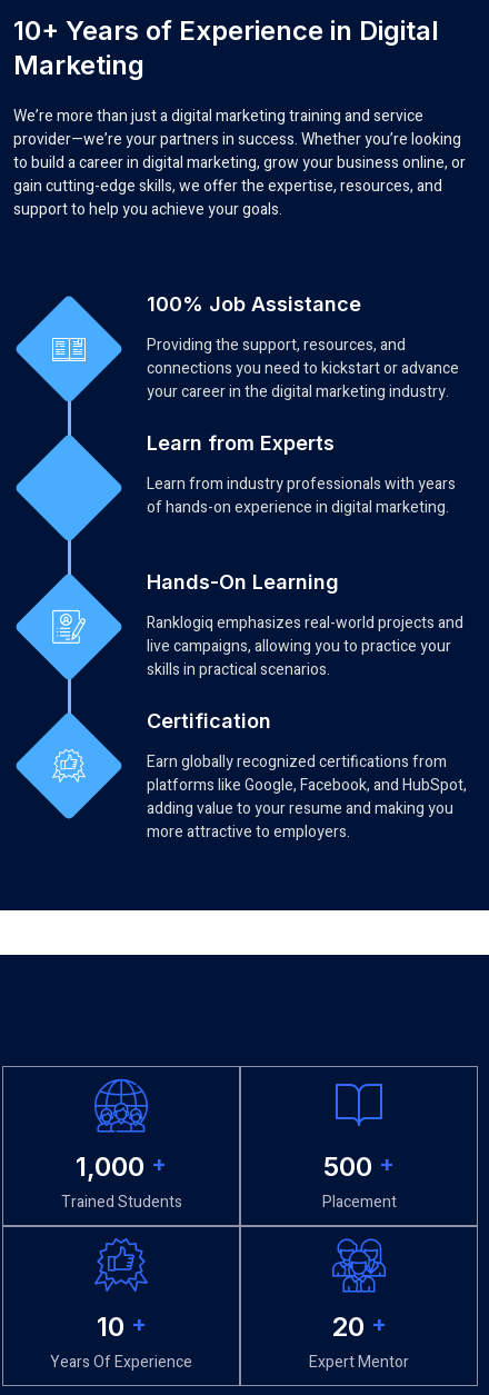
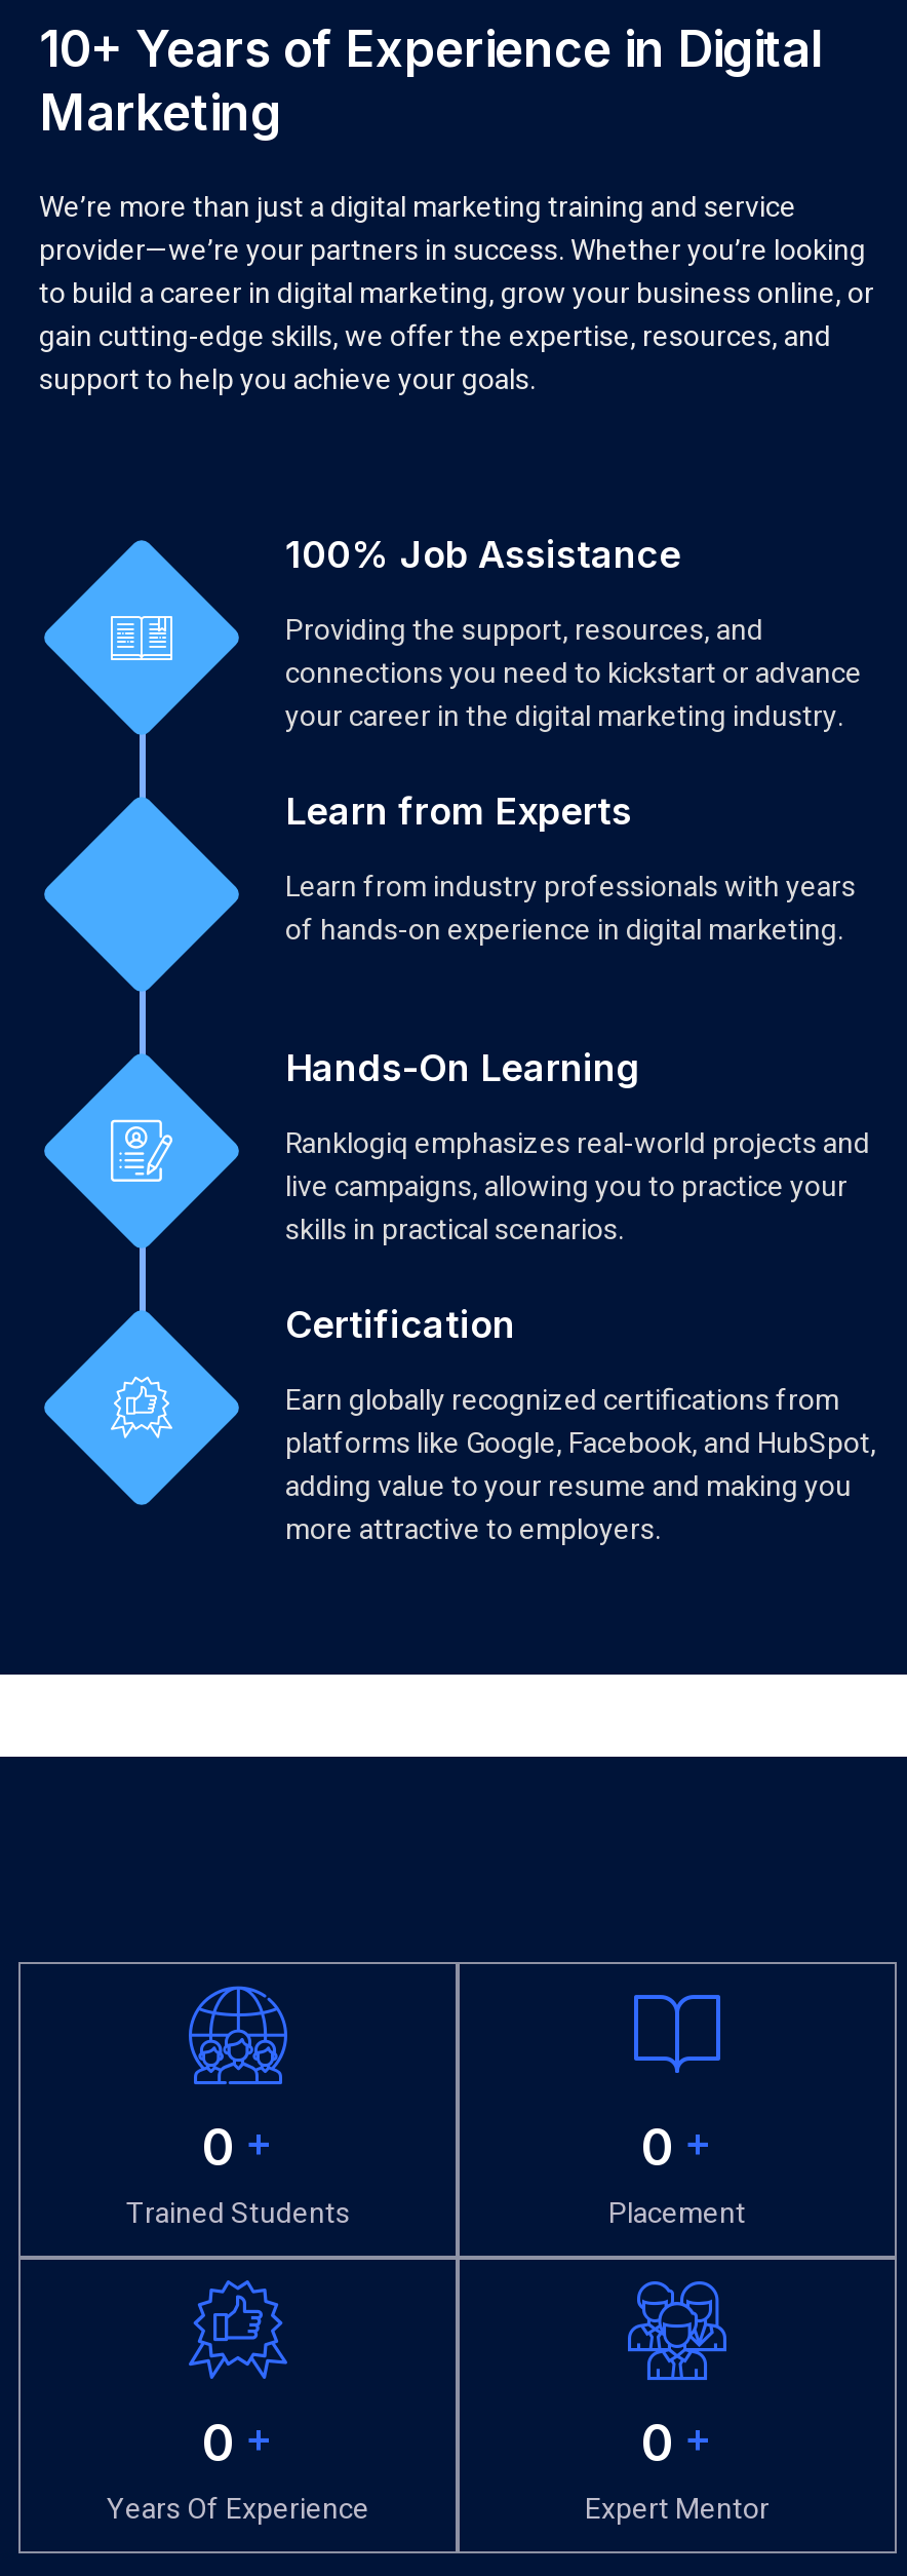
[76,1150,167,1182] 1,000 + -> [202,2117,274,2177] 0 +
[323,1150,395,1182] 500 + -> [641,2117,713,2177] 0 +
[96,1310,146,1342] 10 + -> [202,2413,274,2473] 0 +
[331,1310,387,1342] 20 + -> [641,2413,713,2473] 0 +

